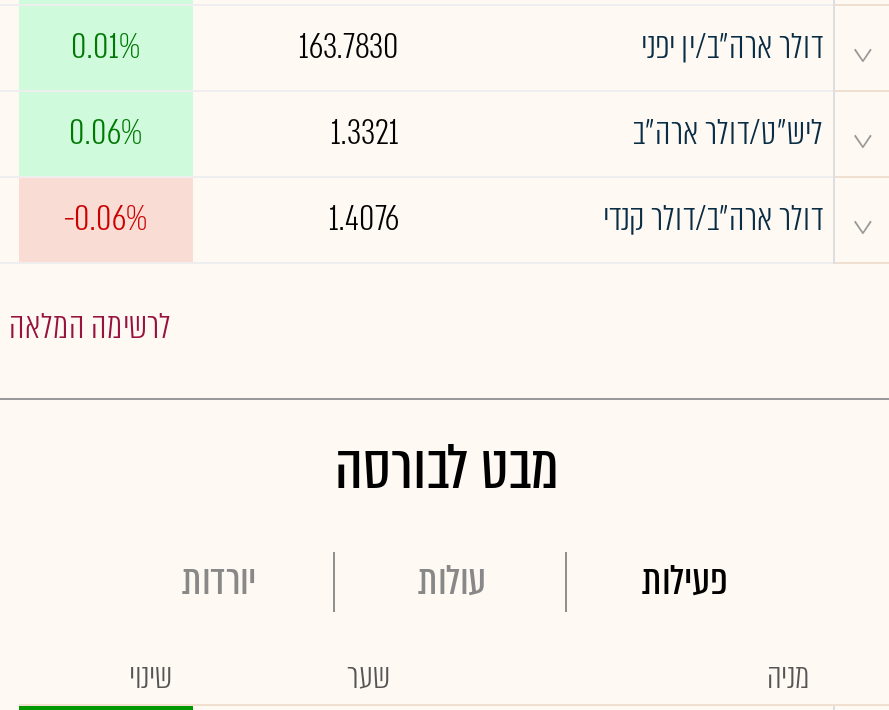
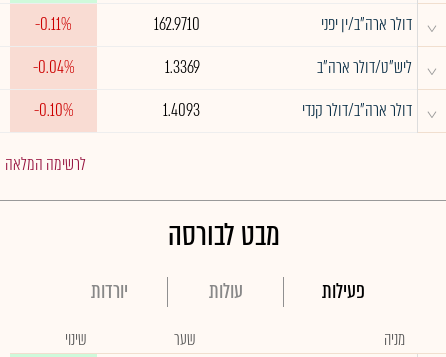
[71,22,141,72] 0.01% -> [35,12,72,37] -0.11%
[299,22,399,72] 163.7830 -> [154,12,200,37] 162.9710
[69,108,143,158] 0.06% -> [32,55,74,80] -0.04%
[331,108,399,158] 1.3321 -> [165,55,200,80] 1.3369
[64,194,148,244] -0.06% -> [33,98,73,123] -0.10%
[329,194,399,244] 1.4076 -> [163,98,200,123] 1.4093

